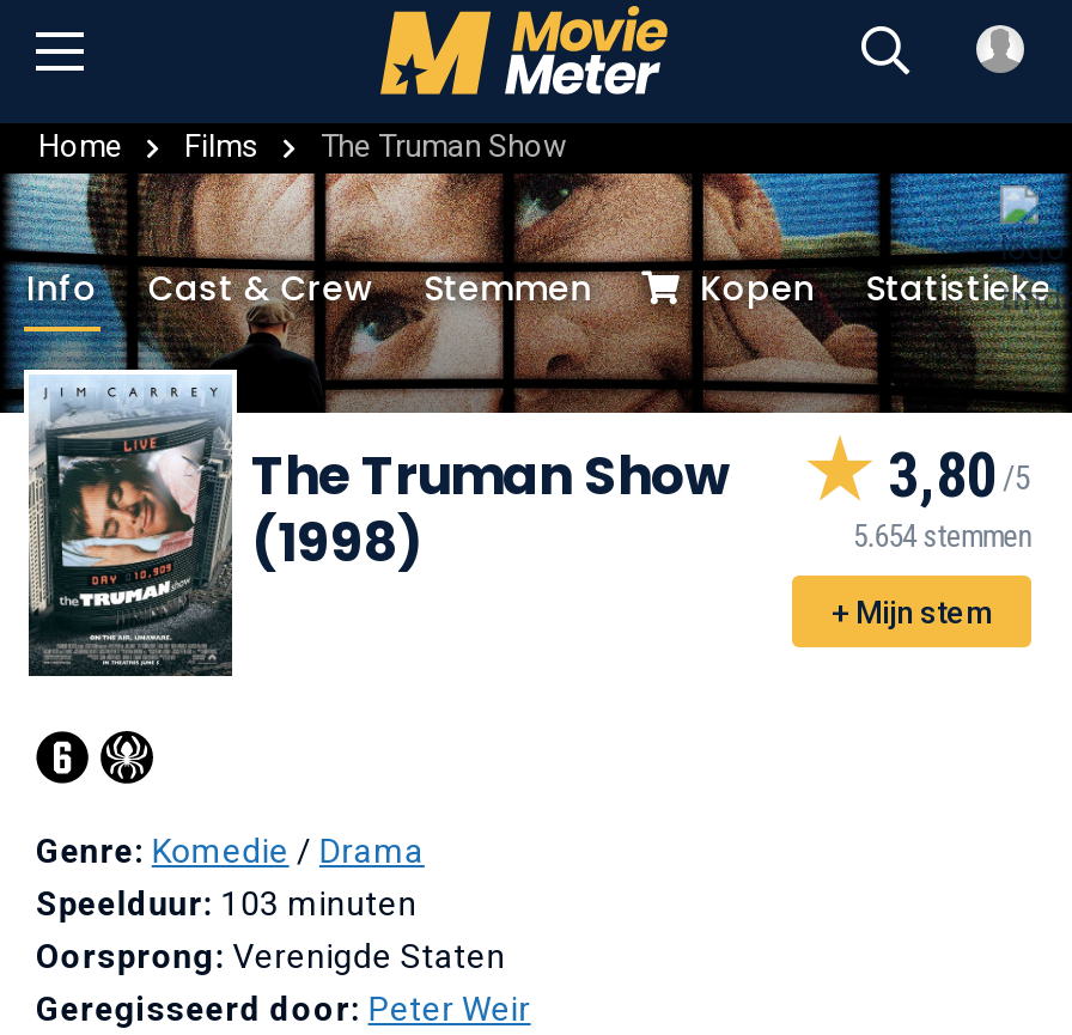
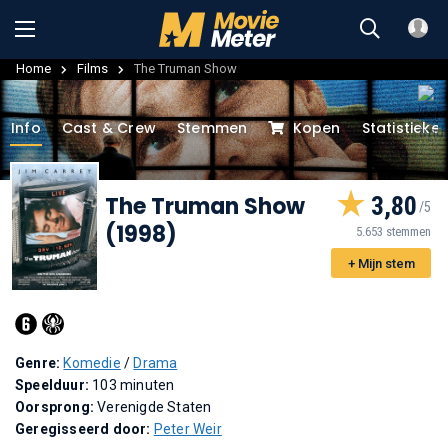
[853,518,1031,554] 5.654 stemmen -> [356,224,431,239] 5.653 stemmen

